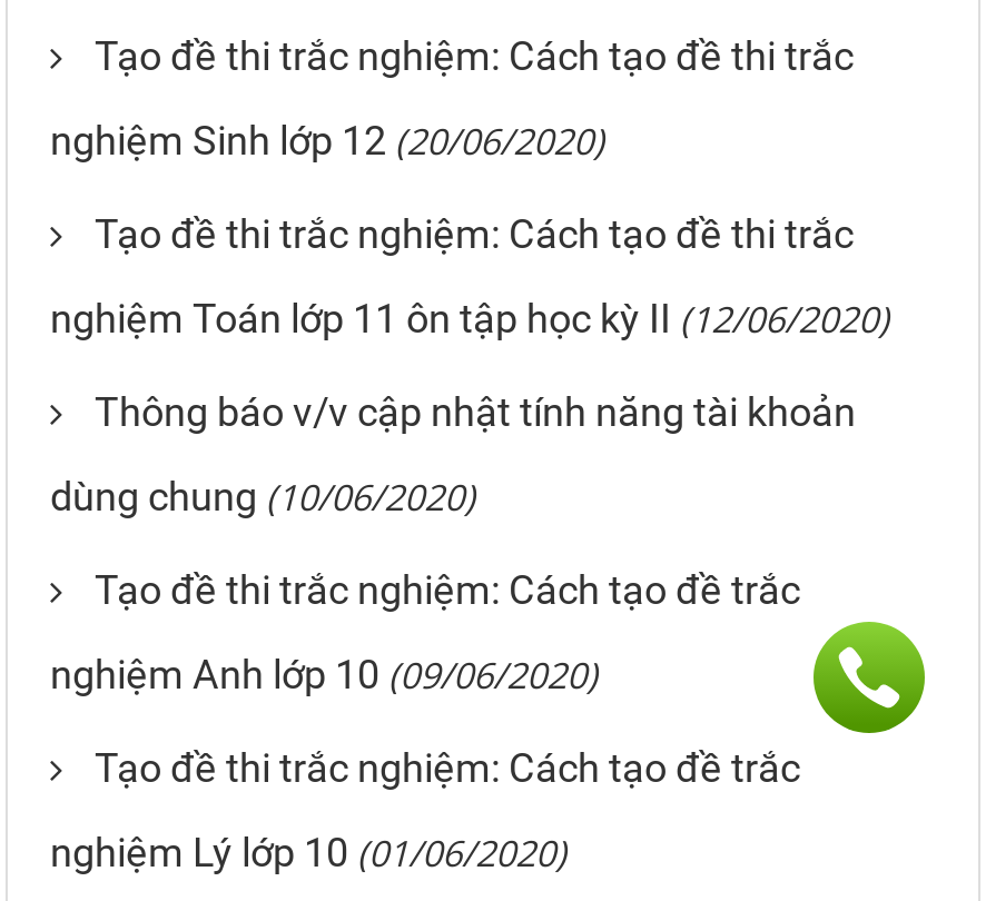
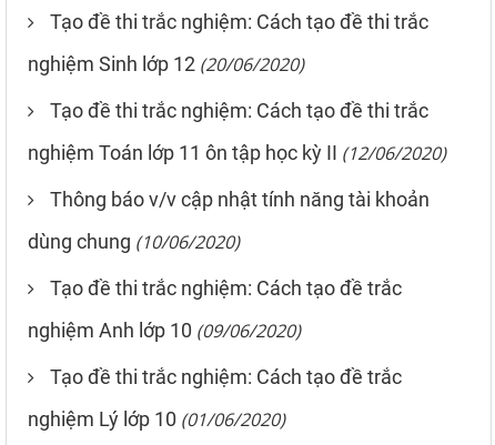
[811,620,927,735] [image] -> none

